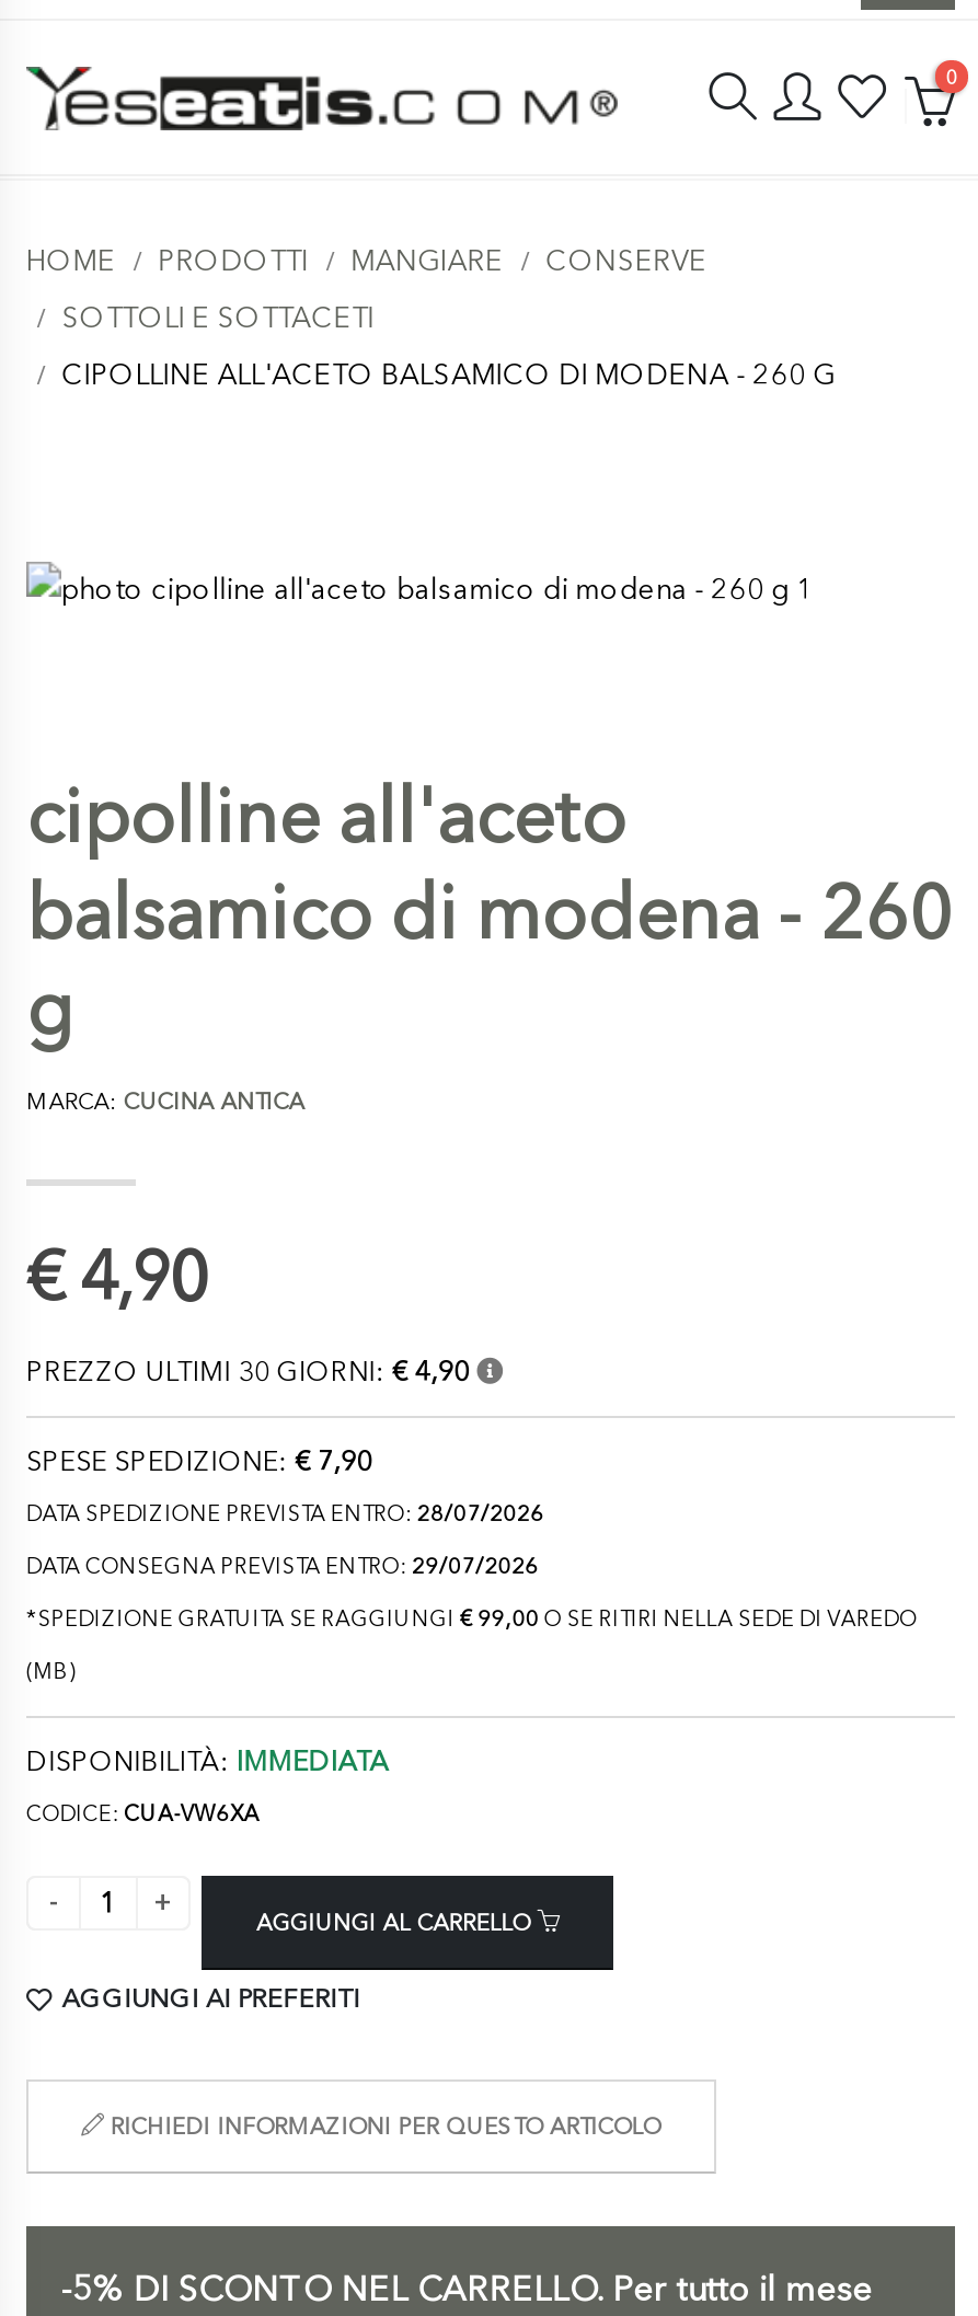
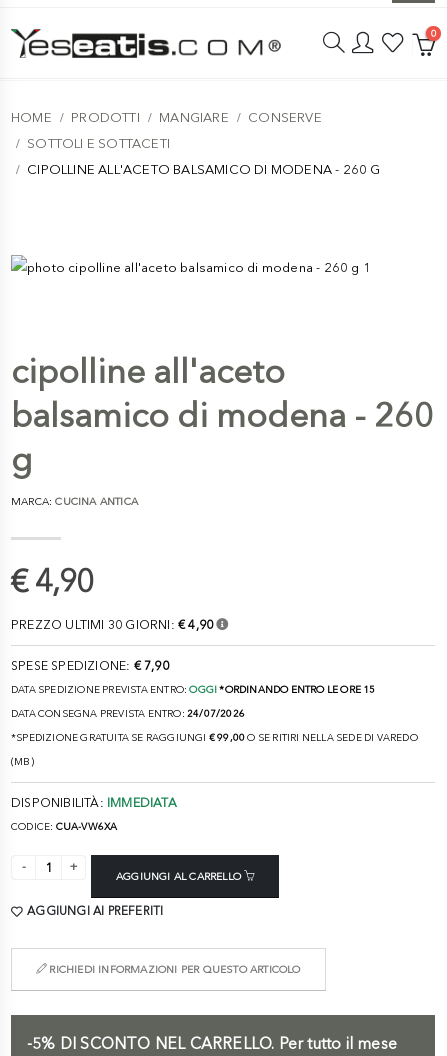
[26,1502,544,1526] DATA SPEDIZIONE PREVISTA ENTRO: 28/07/2026 -> [11,684,376,695] DATA SPEDIZIONE PREVISTA ENTRO: OGGI *ORDINANDO ENTRO LE ORE 15
[26,1555,539,1579] DATA CONSEGNA PREVISTA ENTRO: 29/07/2026 -> [11,708,245,719] DATA CONSEGNA PREVISTA ENTRO: 24/07/2026

